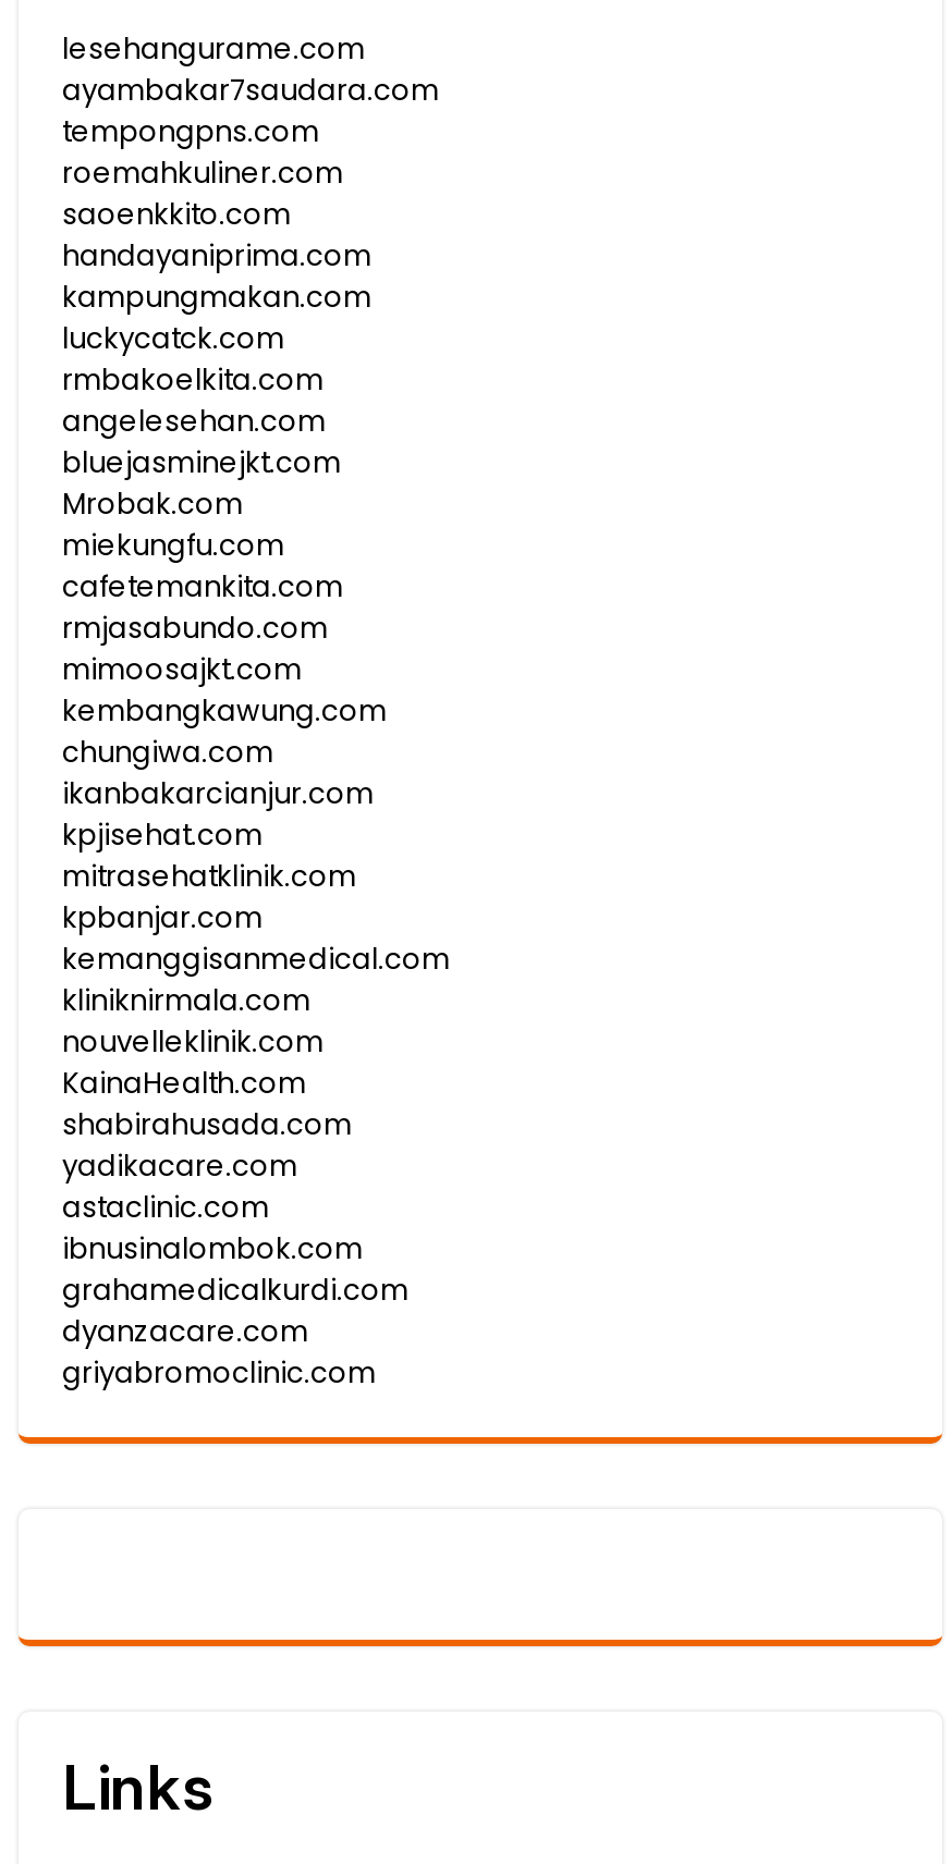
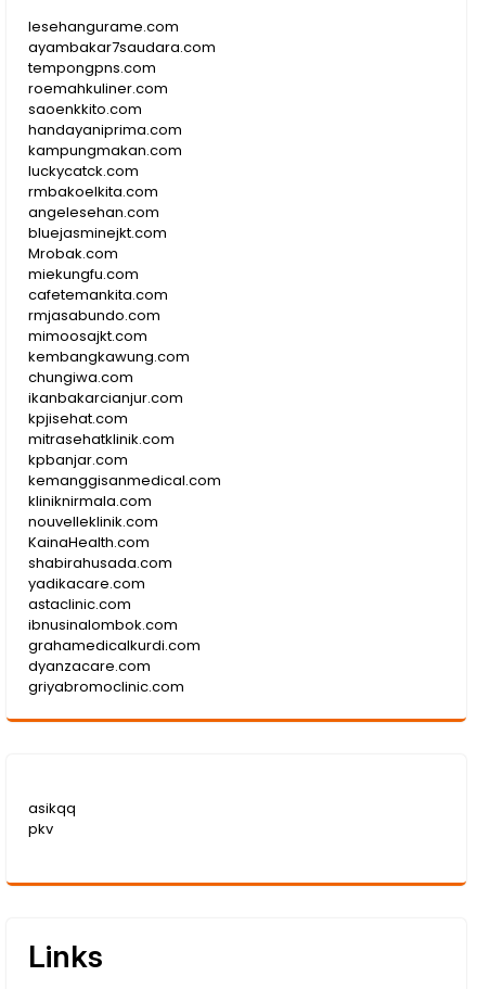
none -> [28,797,76,839] asikqq | pkv

